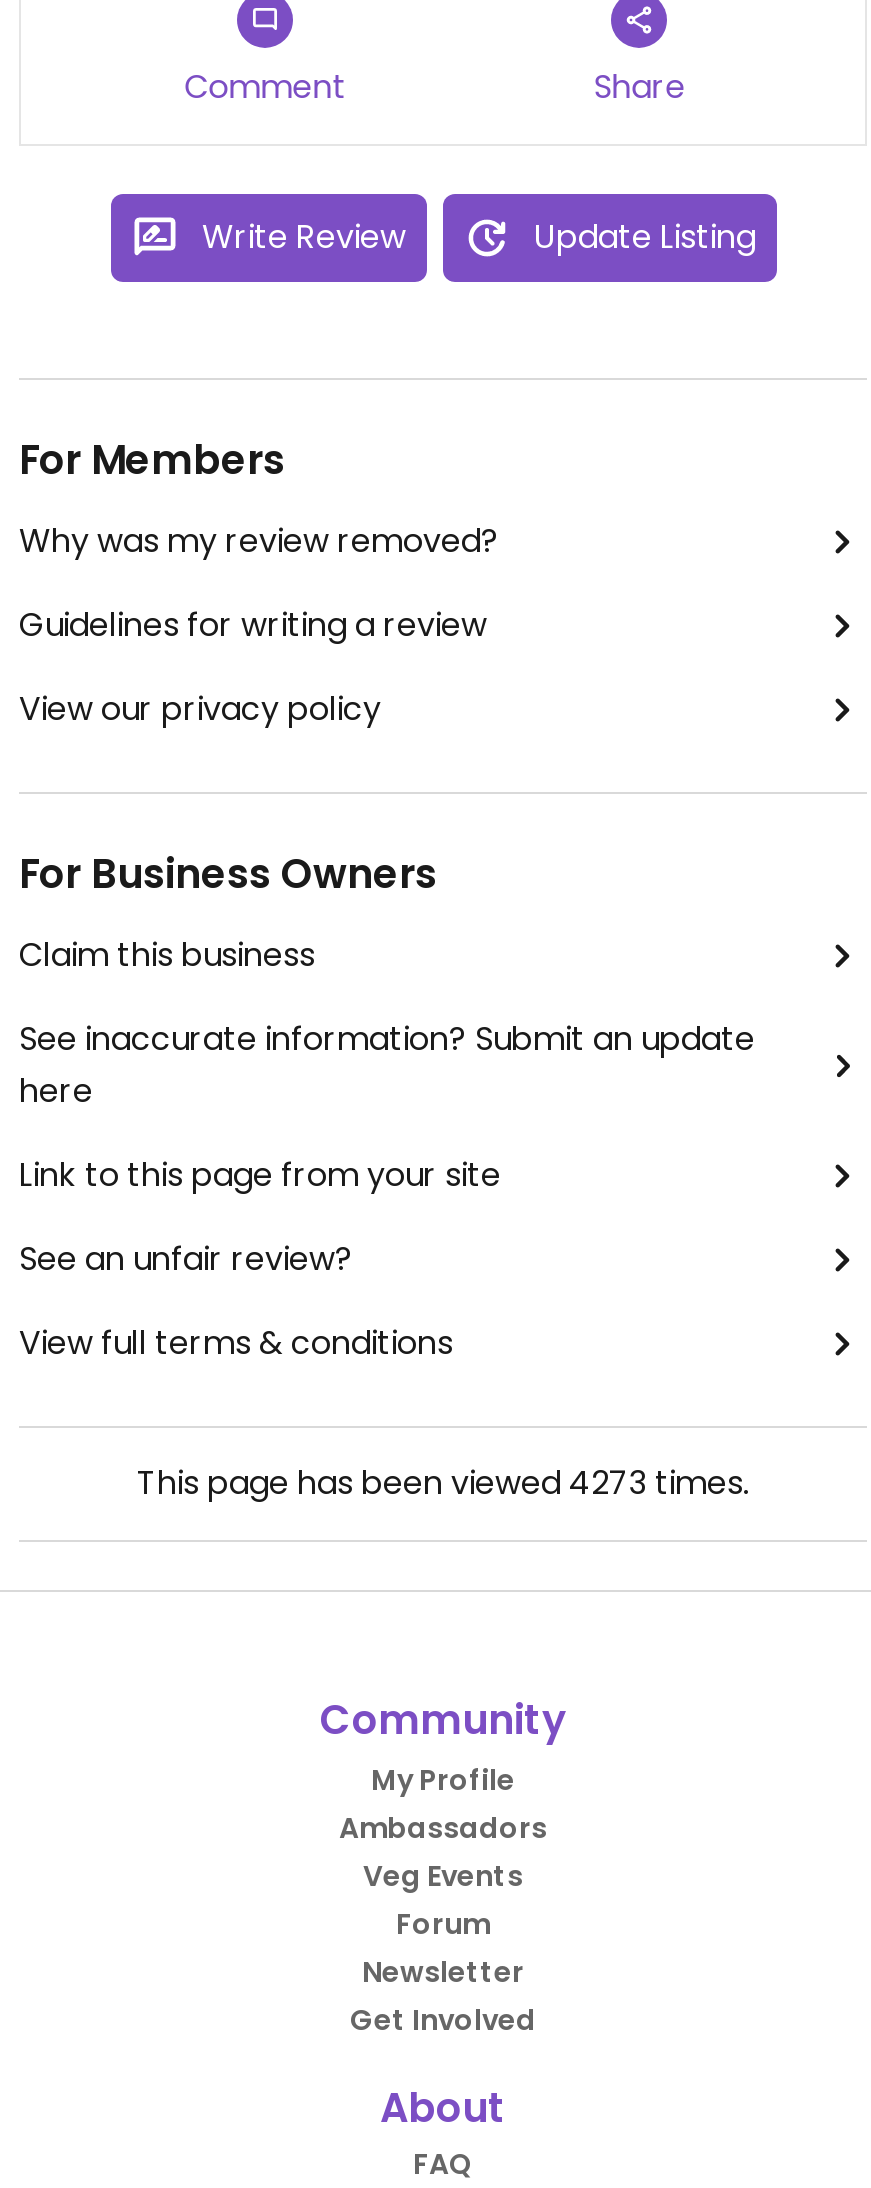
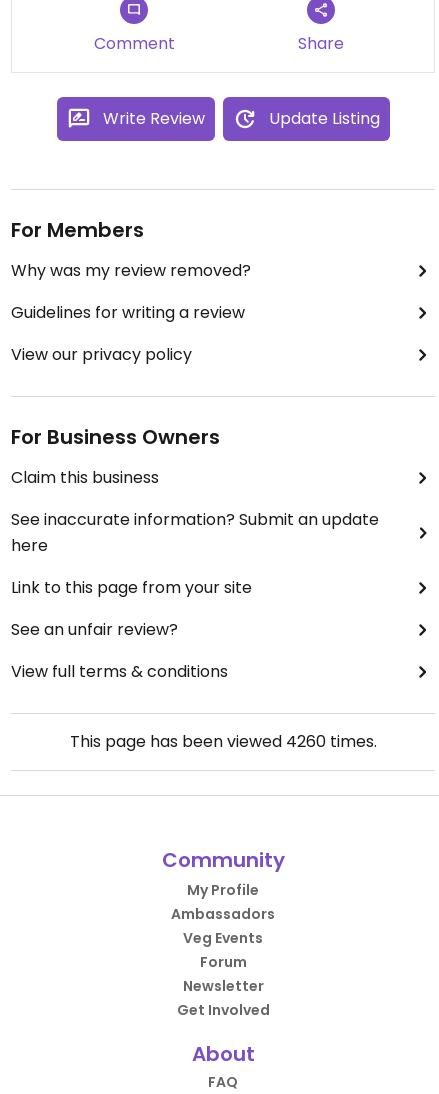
[137,1459,749,1505] This page has been viewed 4273 times. -> [69,730,376,753] This page has been viewed 4260 times.

